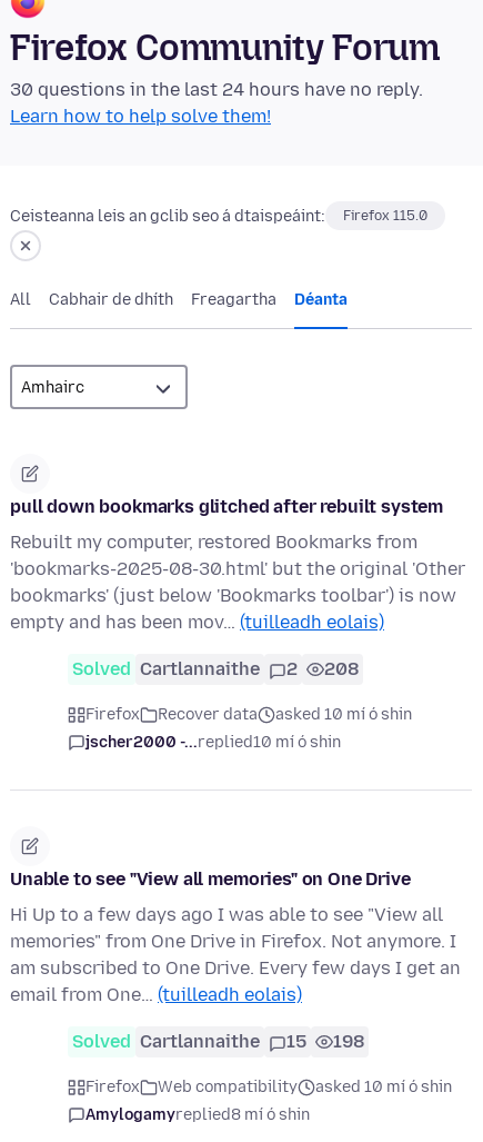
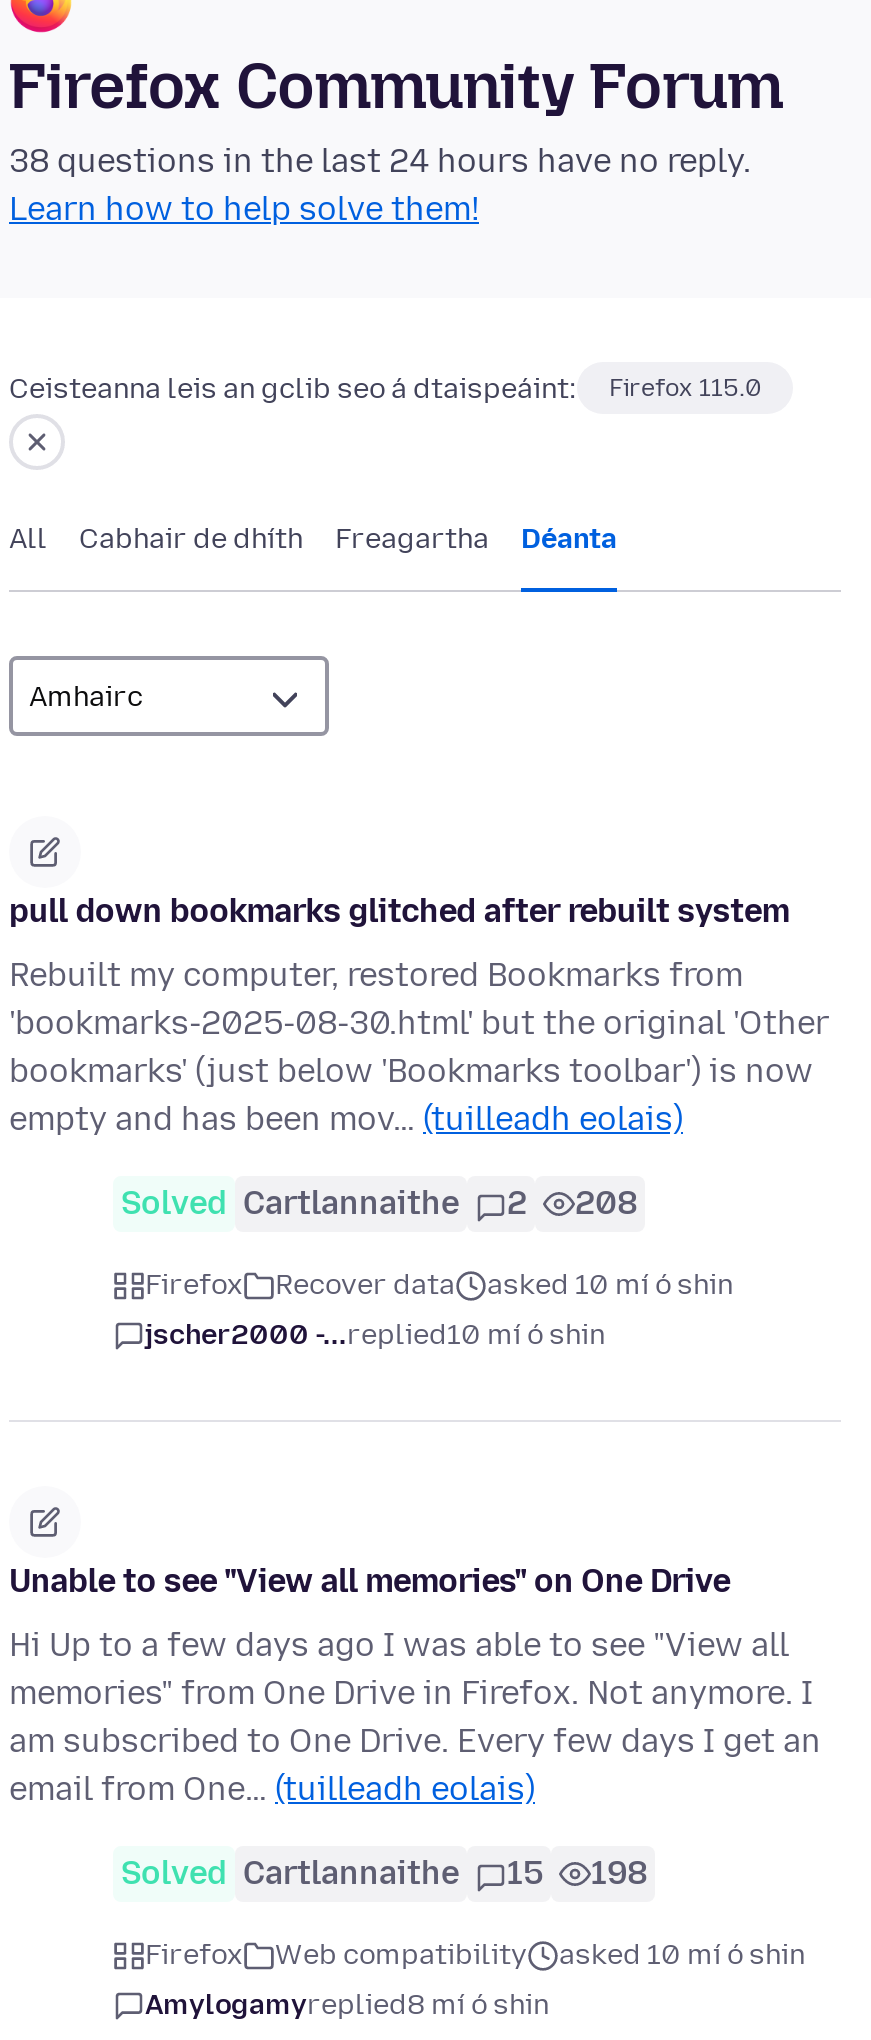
[10,80,423,101] 30 questions in the last 24 hours have no reply. -> [9,143,751,181] 38 questions in the last 24 hours have no reply.

